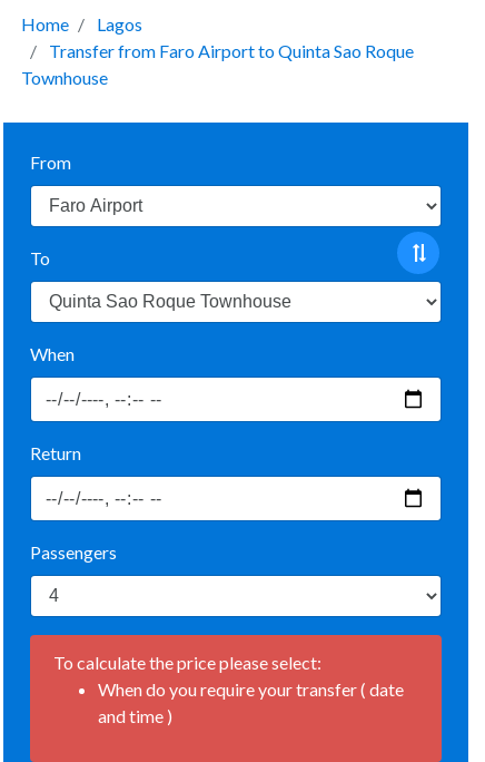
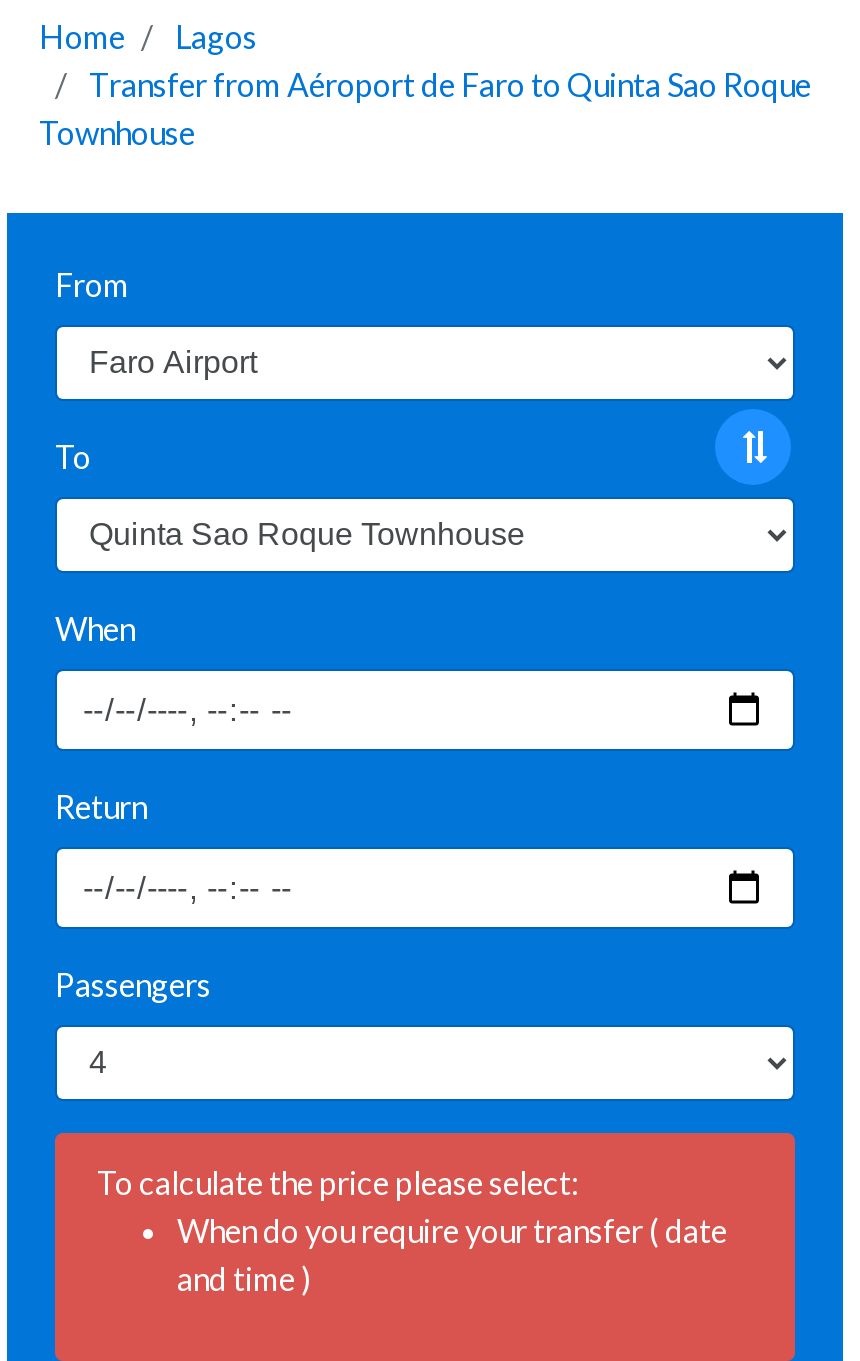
[49,40,414,61] Transfer from Faro Airport to Quinta Sao Roque -> [89,65,811,103] Transfer from Aéroport de Faro to Quinta Sao Roque

